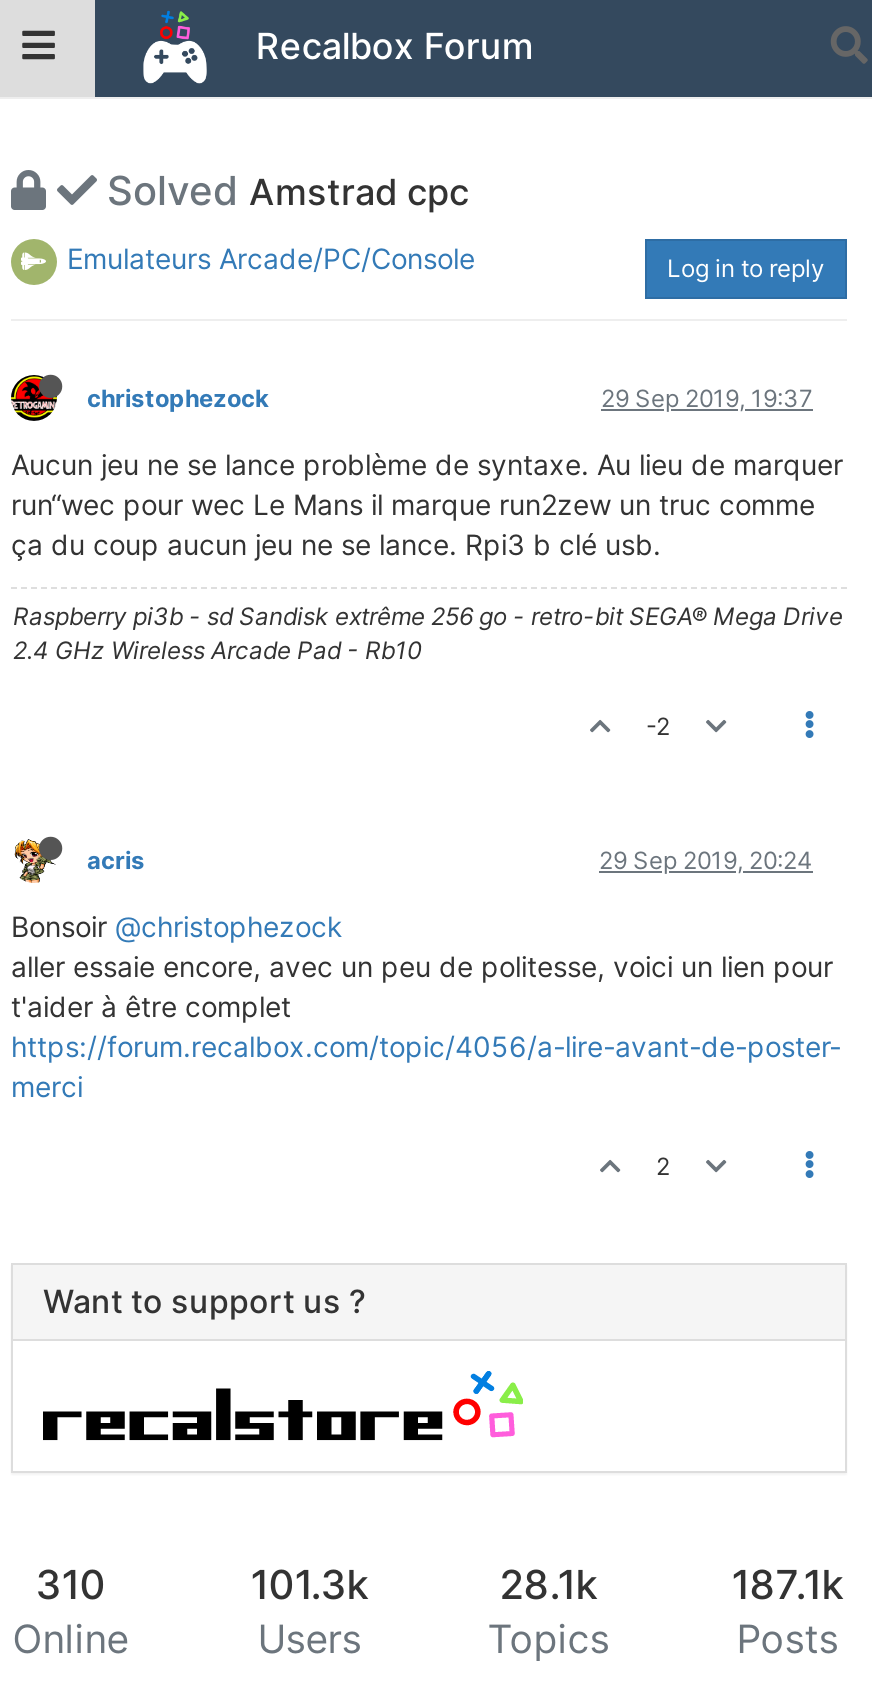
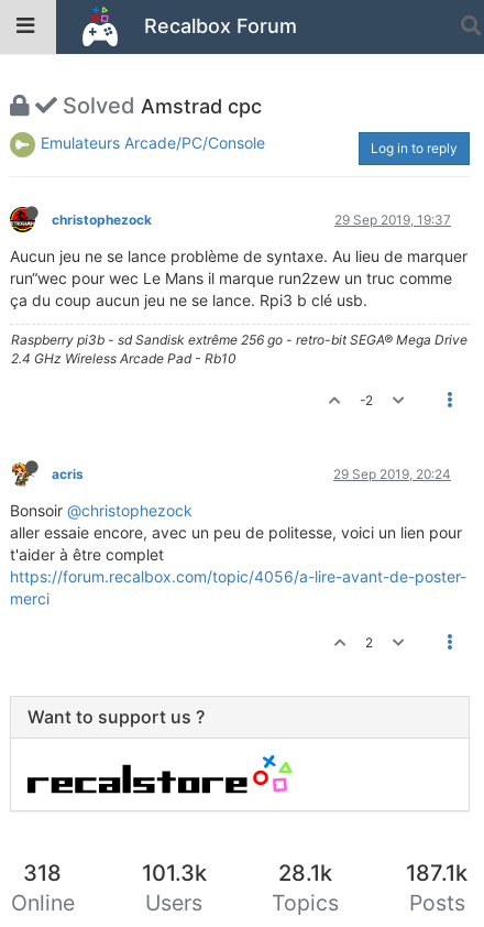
[35,1562,105,1610] 310 -> [23,860,62,887] 318

